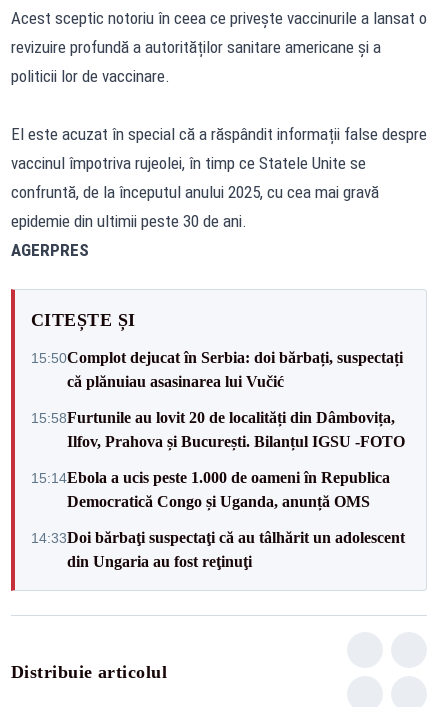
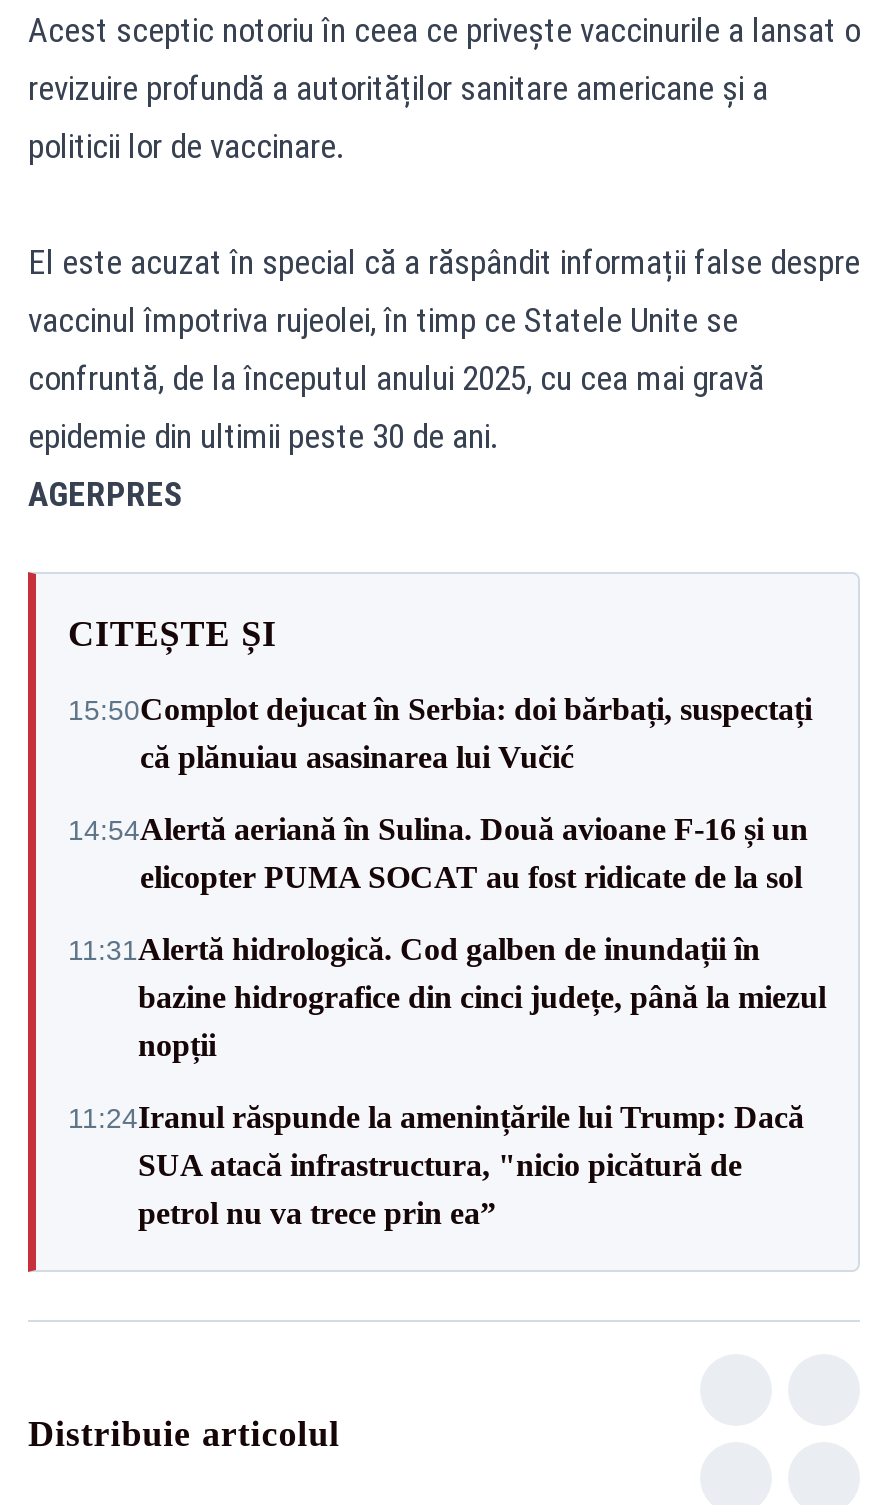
[31,408,405,449] 15:58Furtunile au lovit 20 de localități din Dâmbovița, | Ilfov, Prahova și București. Bilanțul IGSU -FOTO -> [68,812,808,894] 14:54Alertă aeriană în Sulina. Două avioane F-16 și un | elicopter PUMA SOCAT au fost ridicate de la sol
[31,468,390,509] 15:14Ebola a ucis peste 1.000 de oameni în Republica | Democratică Congo și Uganda, anunță OMS -> [68,932,826,1062] 11:31Alertă hidrologică. Cod galben de inundații în | bazine hidrografice din cinci județe, până la miezul | nopții
[31,528,405,569] 14:33Doi bărbaţi suspectaţi că au tâlhărit un adolescent | din Ungaria au fost reţinuţi -> [68,1100,804,1230] 11:24Iranul răspunde la amenințările lui Trump: Dacă | SUA atacă infrastructura, "nicio picătură de | petrol nu va trece prin ea”

